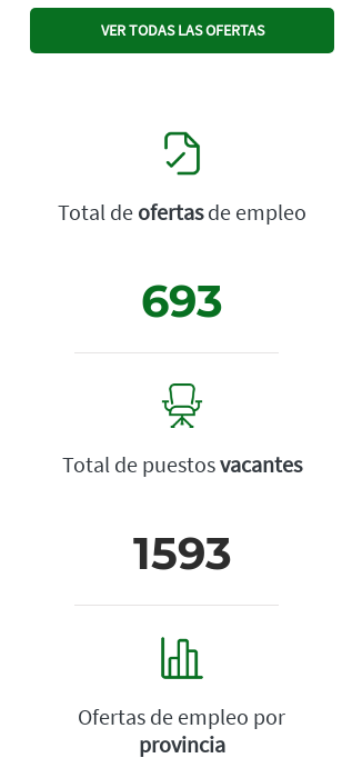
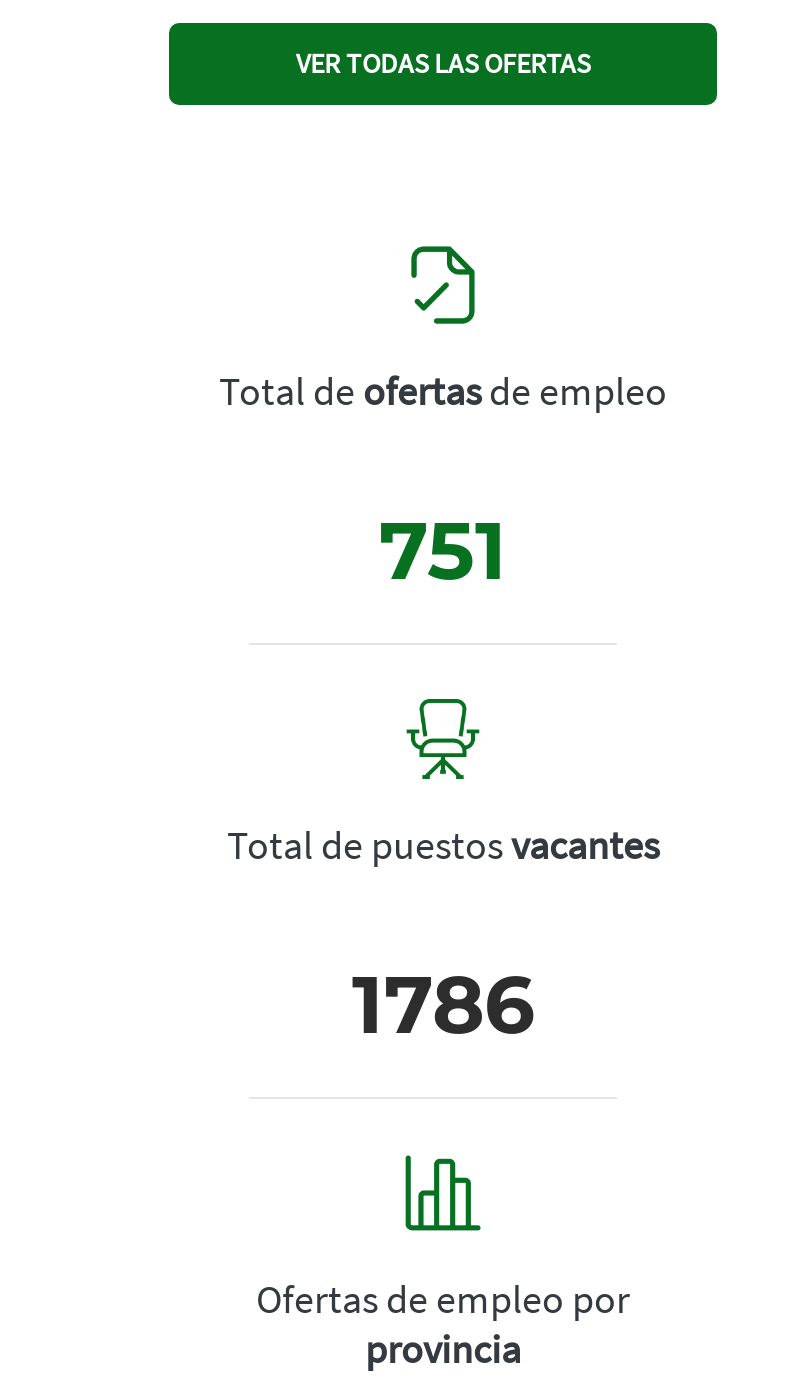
[141,274,223,328] 693 -> [379,501,507,599] 751
[133,526,232,580] 1593 -> [352,955,534,1053] 1786

